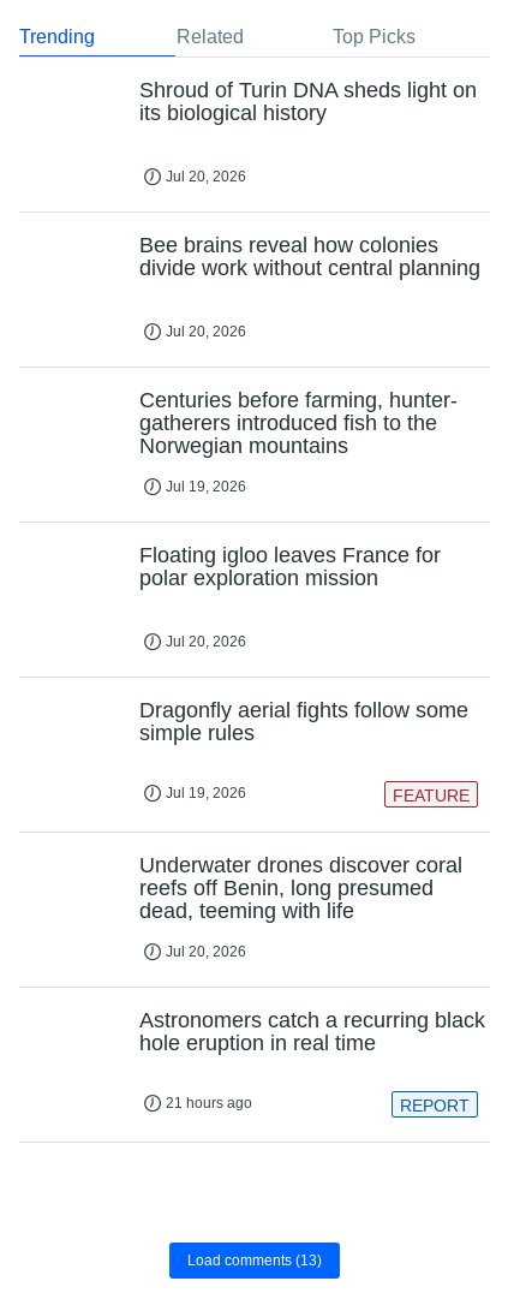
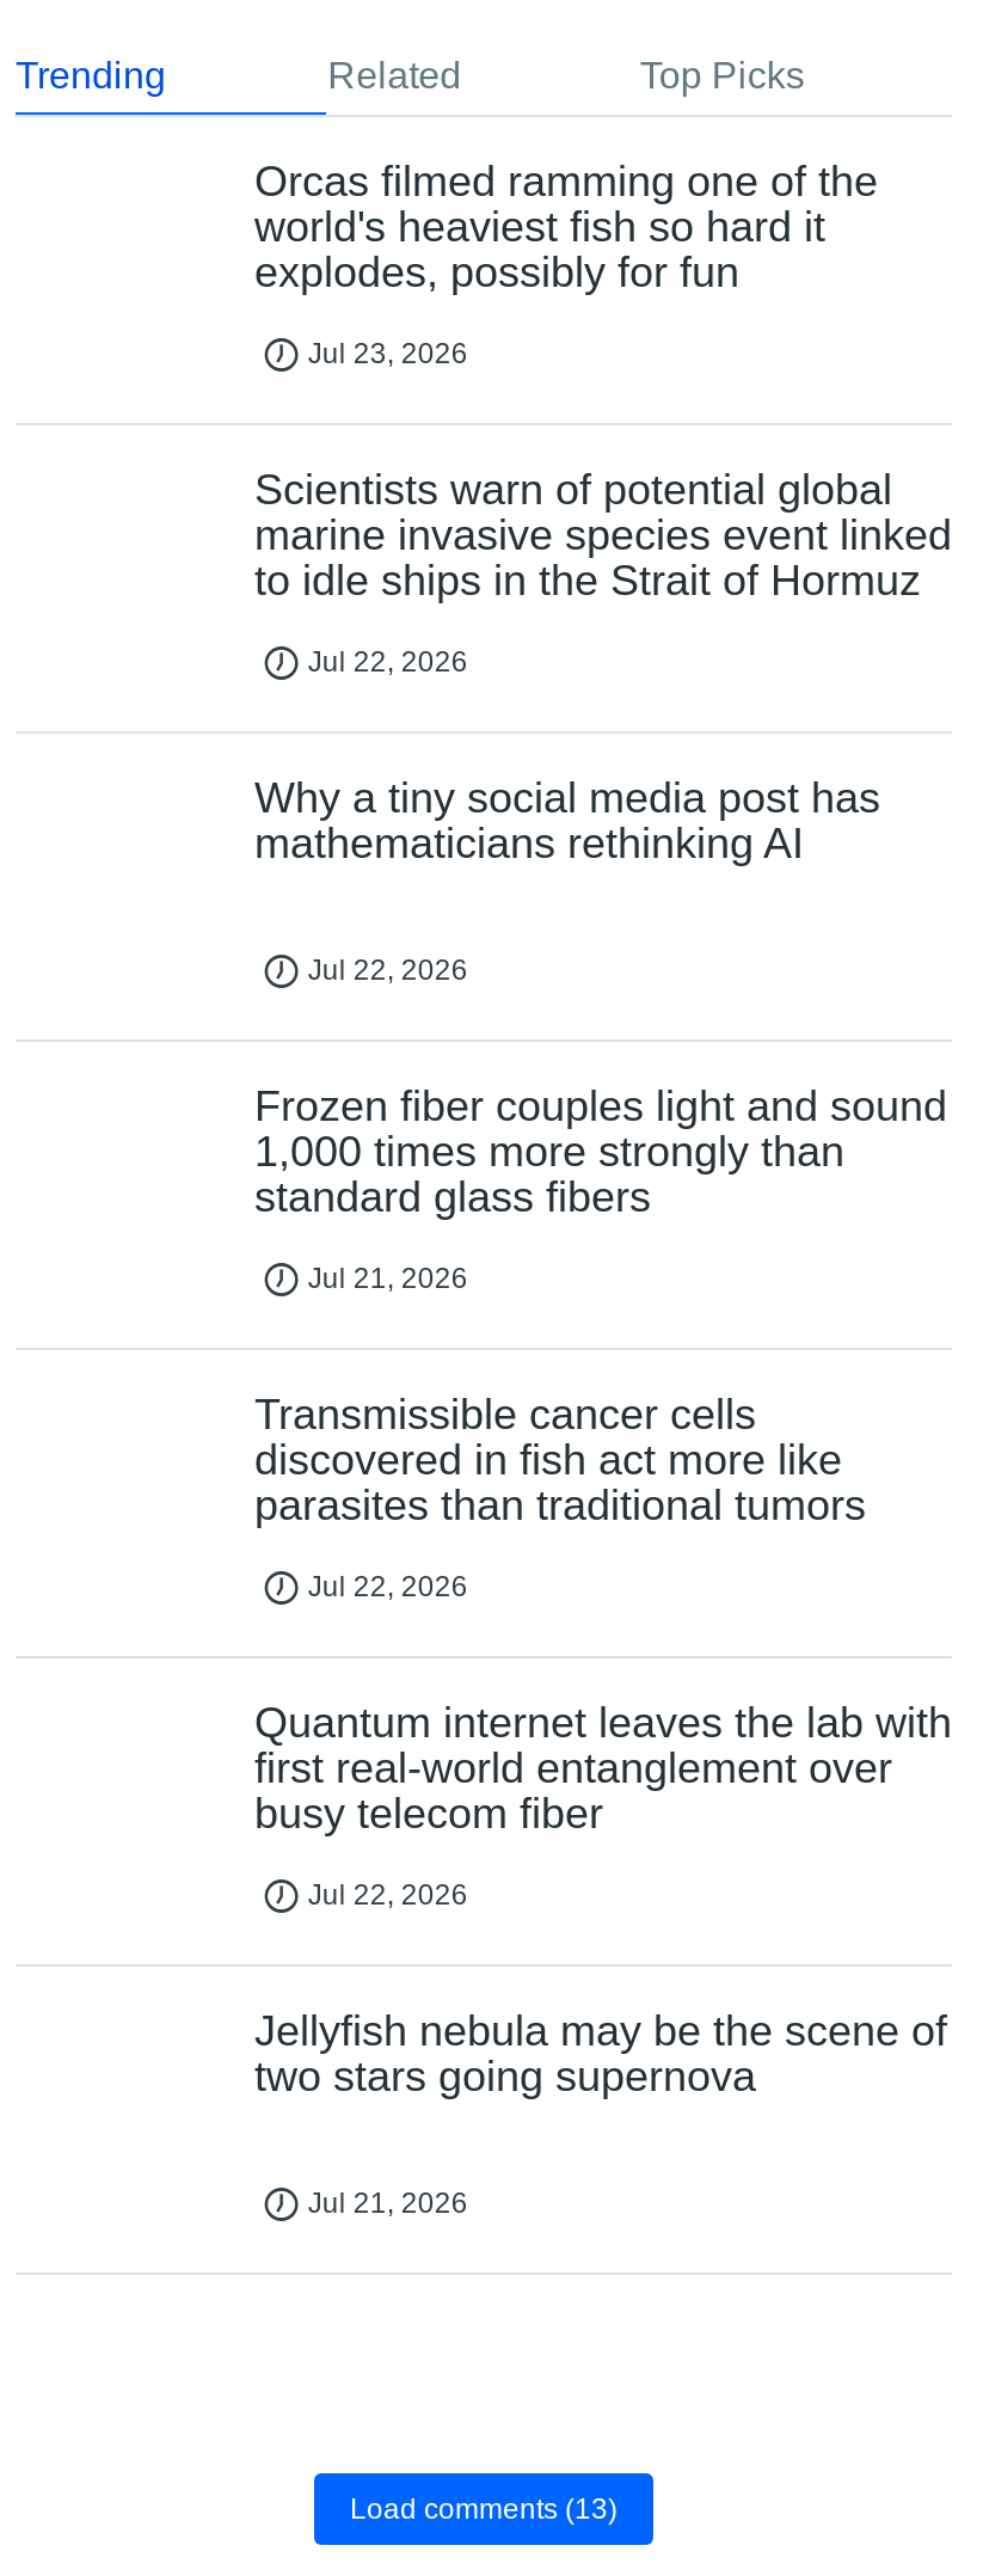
[139,78,477,125] Shroud of Turin DNA sheds light on | its biological history -> [254,157,878,296] Orcas filmed ramming one of the | world's heaviest fish so hard it | explodes, possibly for fun
[166,168,247,185] Jul 20, 2026 -> [308,336,468,370] Jul 23, 2026
[139,233,480,280] Bee brains reveal how colonies | divide work without central planning -> [254,465,952,604] Scientists warn of potential global | marine invasive species event linked | to idle ships in the Strait of Hormuz
[166,323,247,340] Jul 20, 2026 -> [308,645,468,678] Jul 22, 2026
[139,388,458,458] Centuries before farming, hunter- | gatherers introduced fish to the | Norwegian mountains -> [254,774,880,867] Why a tiny social media post has | mathematicians rethinking AI
[166,478,247,495] Jul 19, 2026 -> [308,953,468,986] Jul 22, 2026
[139,543,441,590] Floating igloo leaves France for | polar exploration mission -> [254,1082,947,1221] Frozen fiber couples light and sound | 1,000 times more strongly than | standard glass fibers
[166,633,247,650] Jul 20, 2026 -> [308,1261,468,1295] Jul 21, 2026
[139,698,468,745] Dragonfly aerial fights follow some | simple rules -> [254,1390,866,1529] Transmissible cancer cells | discovered in fish act more like | parasites than traditional tumors
[166,785,470,805] Jul 19, 2026 | FEATURE -> [308,1569,468,1603] Jul 22, 2026
[139,853,462,923] Underwater drones discover coral | reefs off Benin, long presumed | dead, teeming with life -> [254,1699,952,1837] Quantum internet leaves the lab with | first real-world entanglement over | busy telecom fiber
[166,943,247,960] Jul 20, 2026 -> [308,1878,468,1911] Jul 22, 2026
[139,1008,485,1055] Astronomers catch a recurring black | hole eruption in real time -> [254,2007,947,2100] Jellyfish nebula may be the scene of | two stars going supernova
[166,1095,470,1115] 21 hours ago | REPORT -> [308,2186,468,2219] Jul 21, 2026

